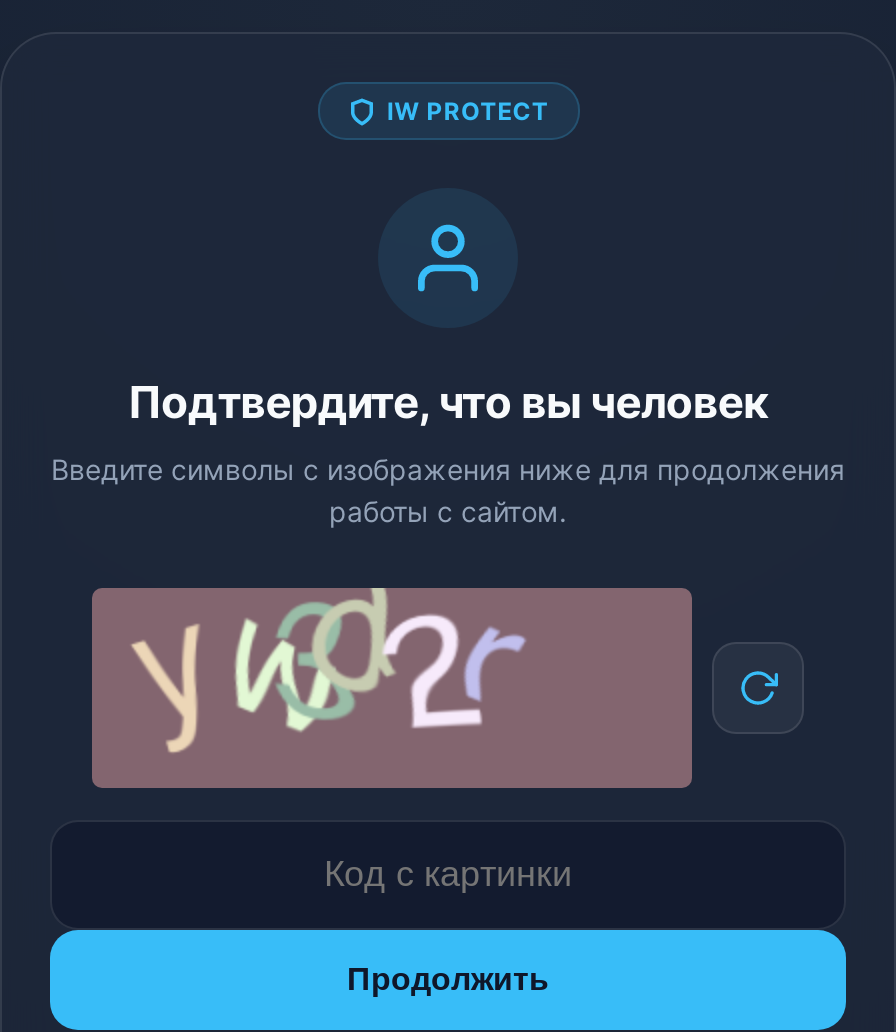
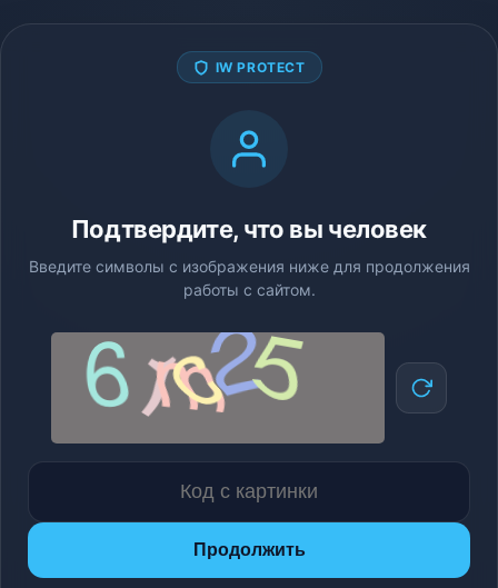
[130,588,546,754] [image] -> [74,331,305,423] [image]

